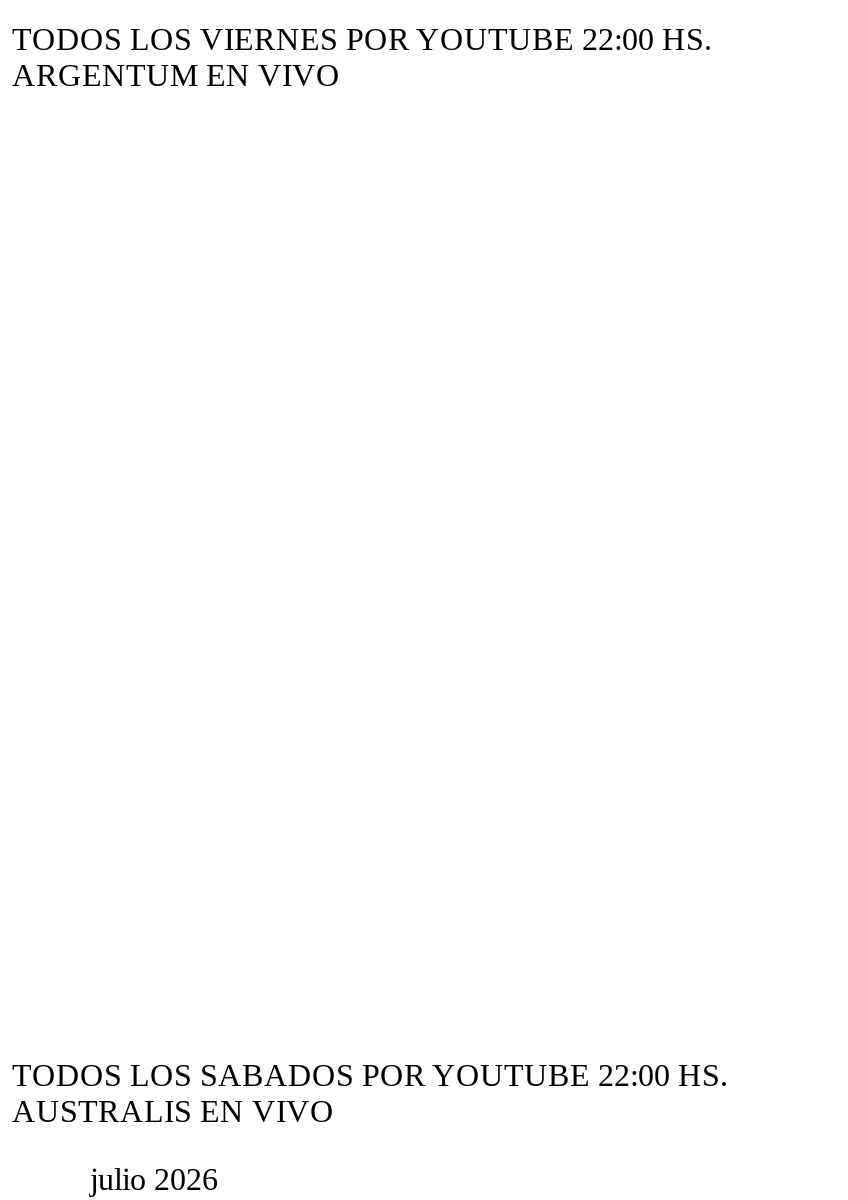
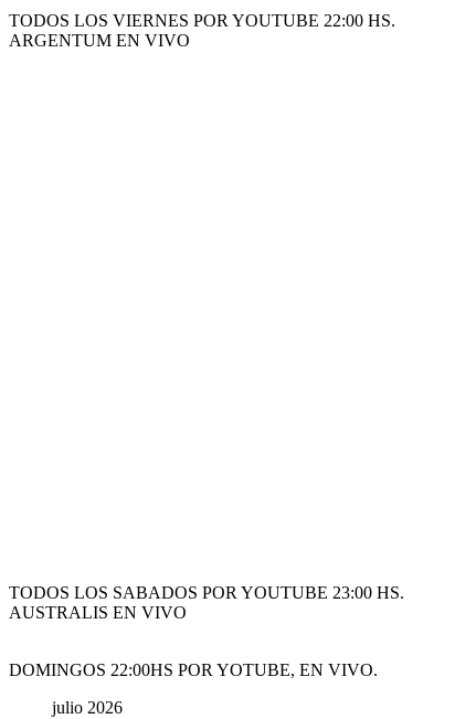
[12,1057,728,1091] TODOS LOS SABADOS POR YOUTUBE 22:00 HS. -> [9,583,404,601] TODOS LOS SABADOS POR YOUTUBE 23:00 HS.
none -> [9,660,378,679] DOMINGOS 22:00HS POR YOTUBE, EN VIVO.

